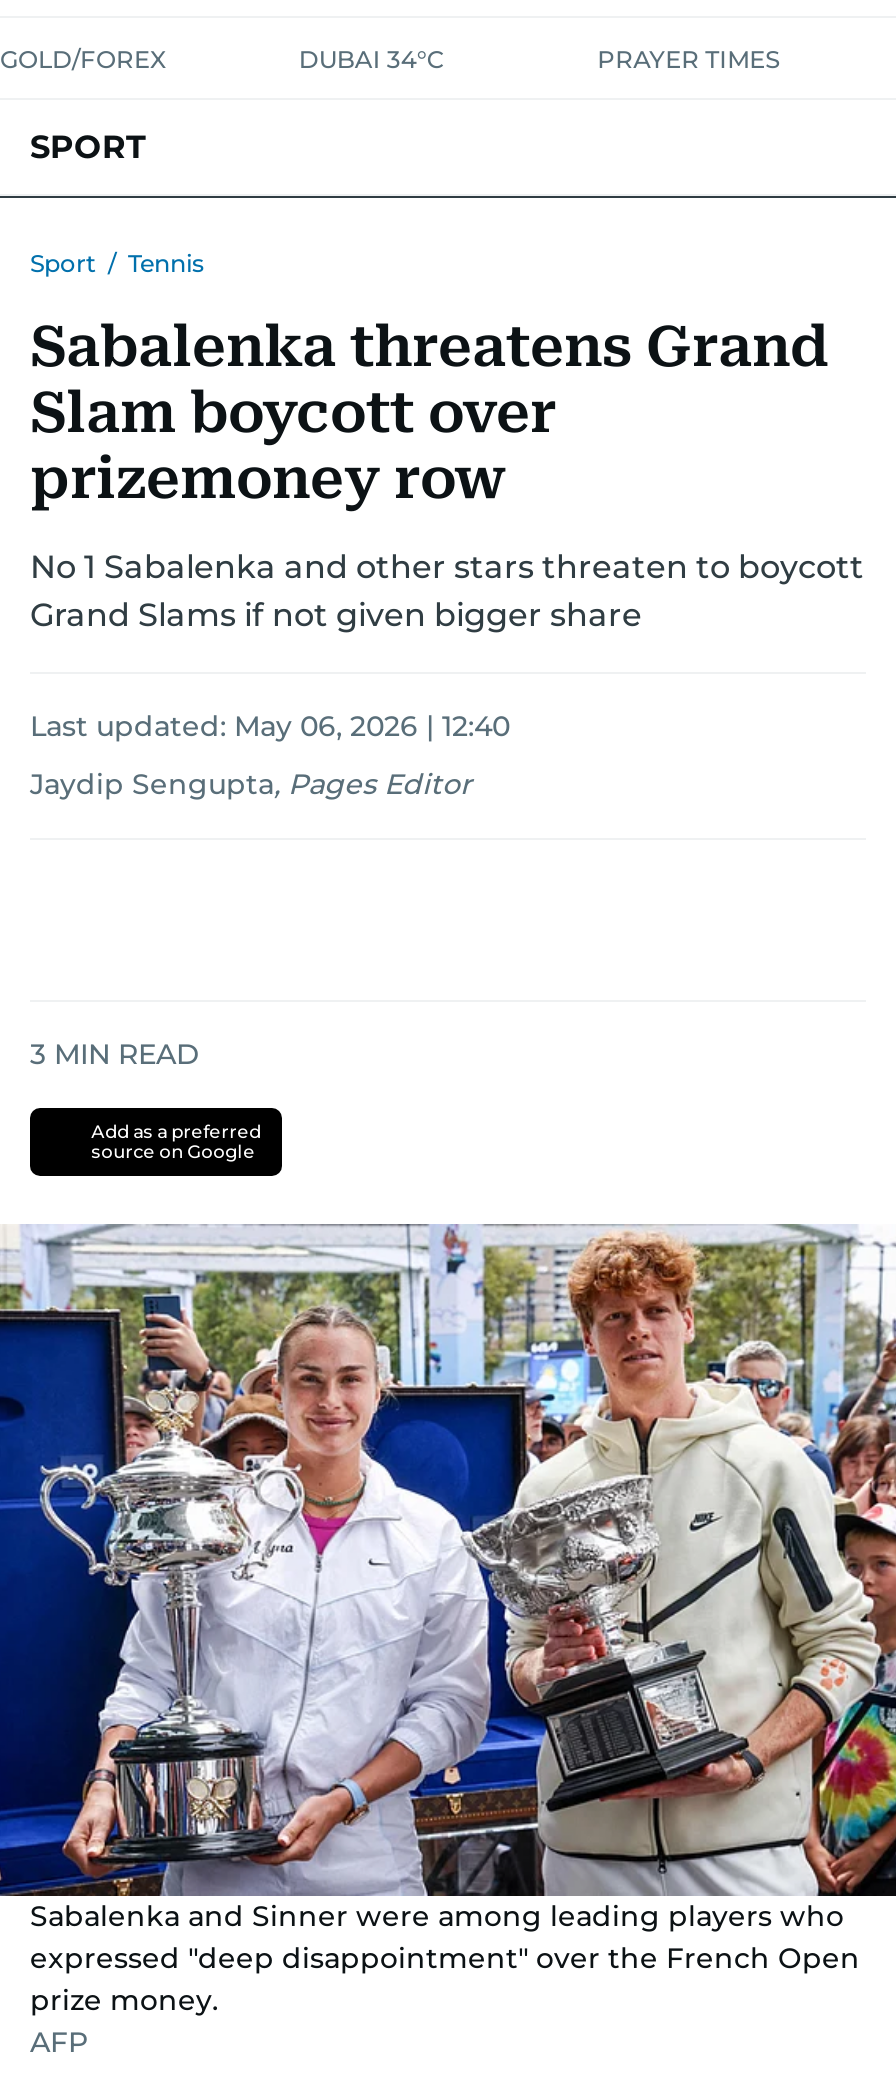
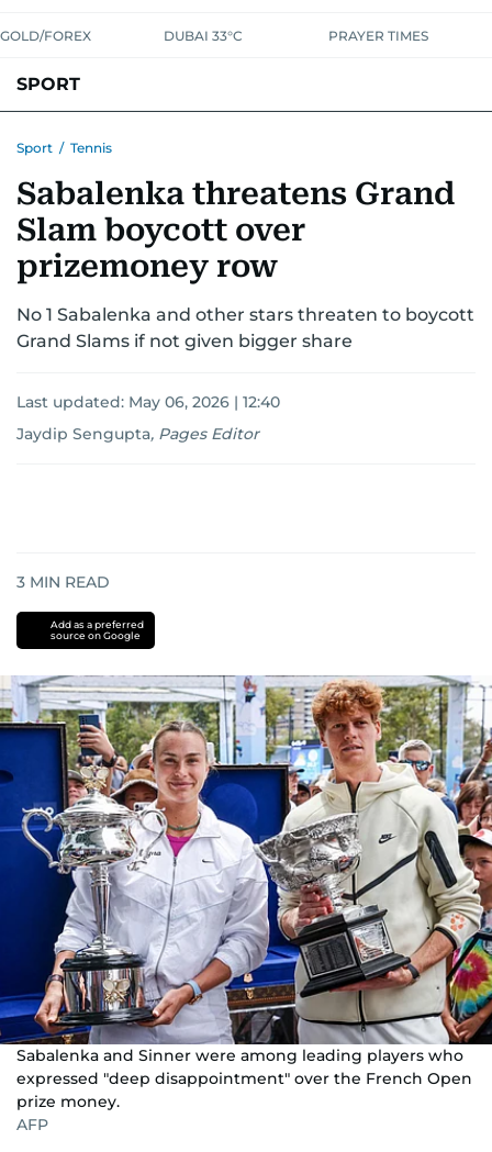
[299,44,445,74] DUBAI 34°C -> [164,27,243,44] DUBAI 33°C

